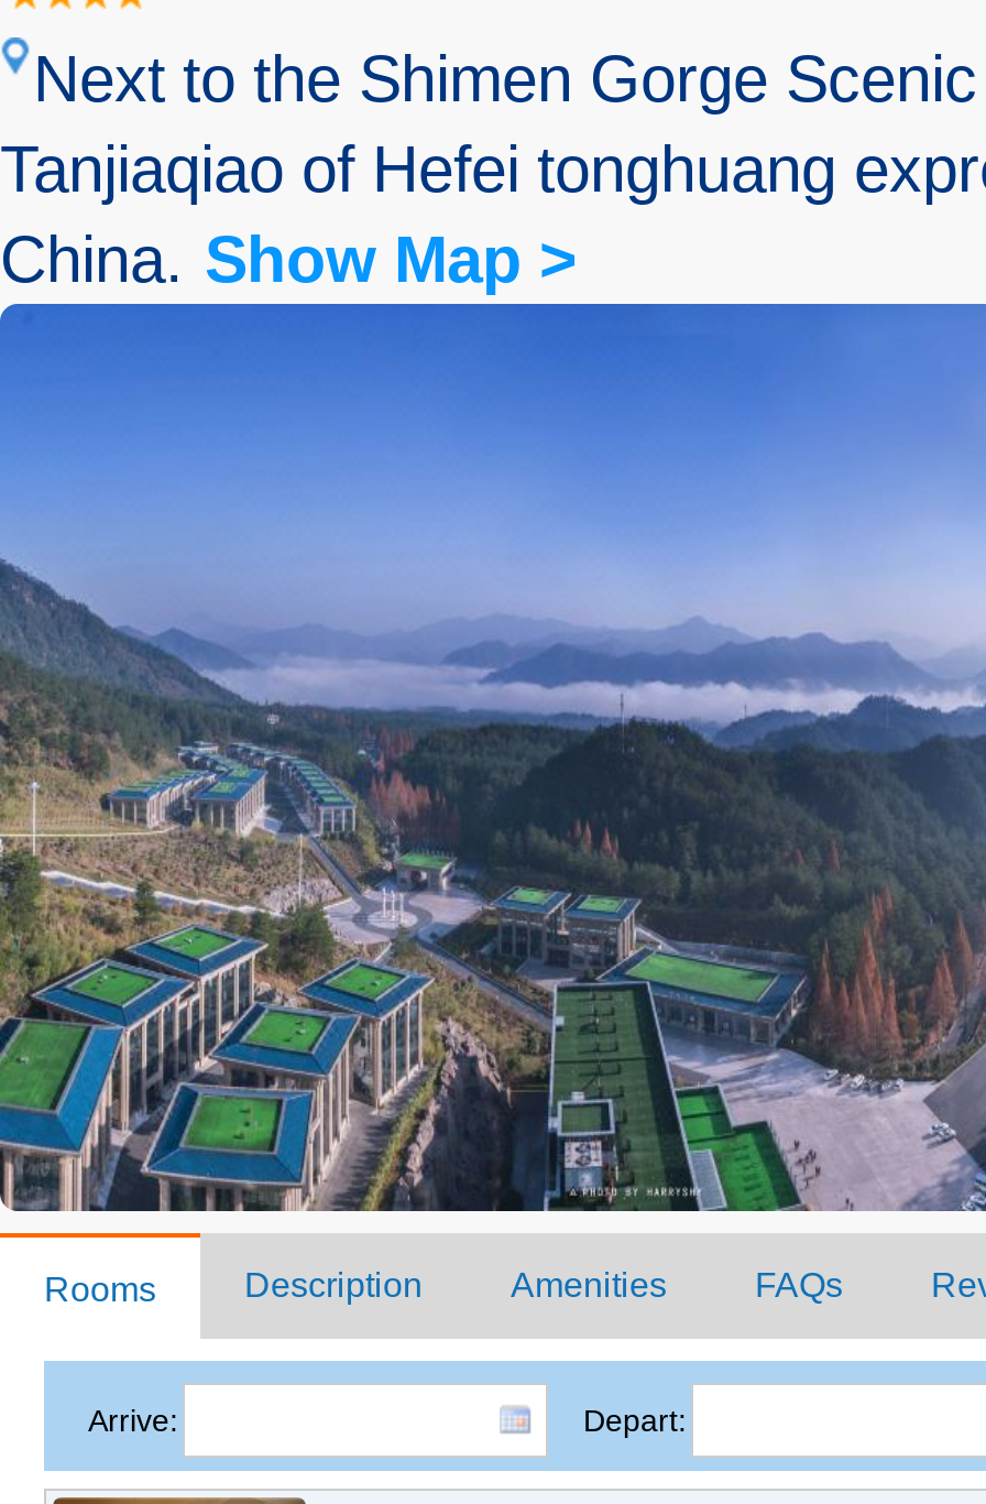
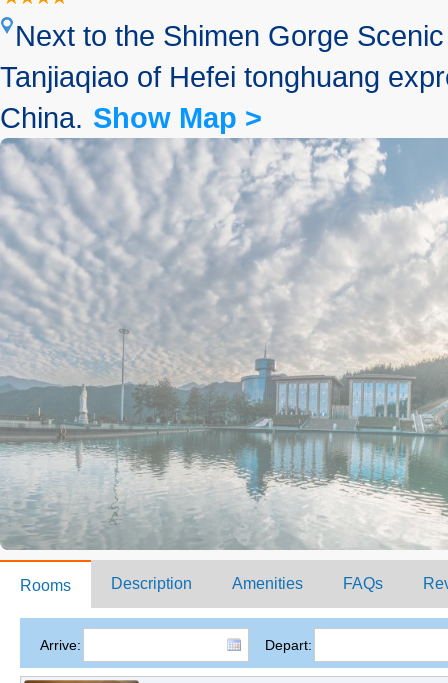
[7,302,979,1213] [image] -> [3,137,445,551] [image]

